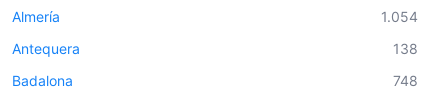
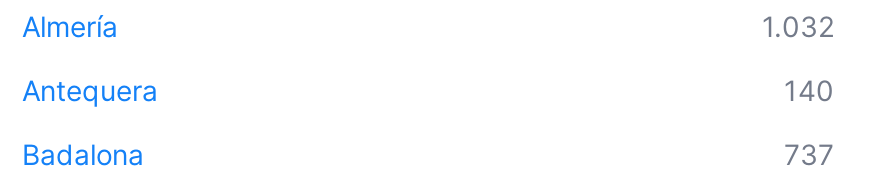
[381,8,418,25] 1.054 -> [762,8,834,42] 1.032
[393,40,418,57] 138 -> [784,72,834,106] 140
[393,72,418,89] 748 -> [784,136,834,170] 737

